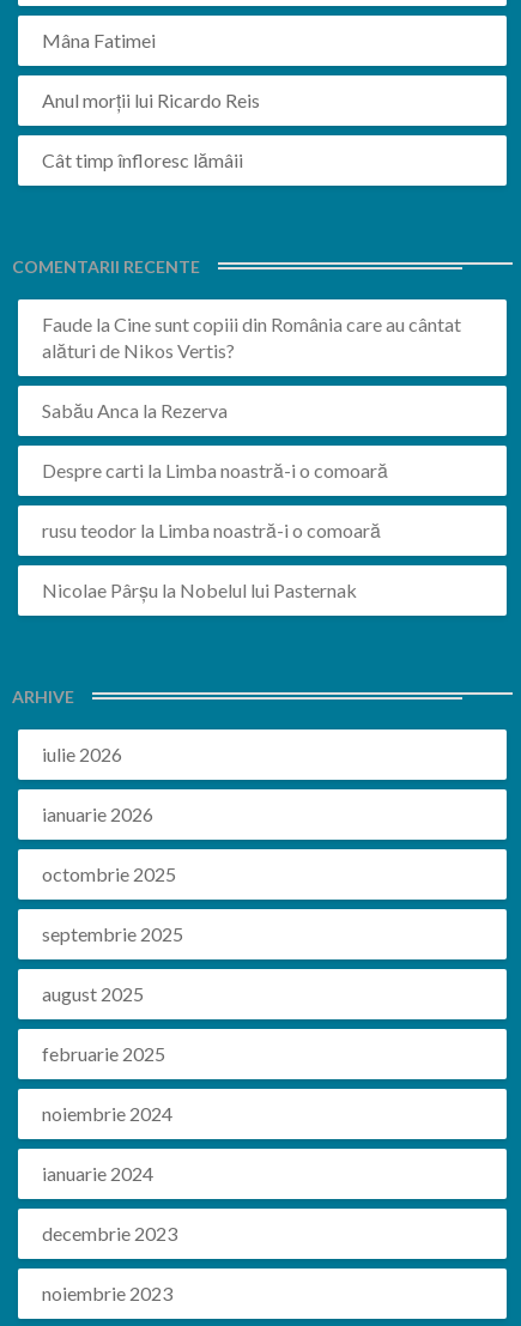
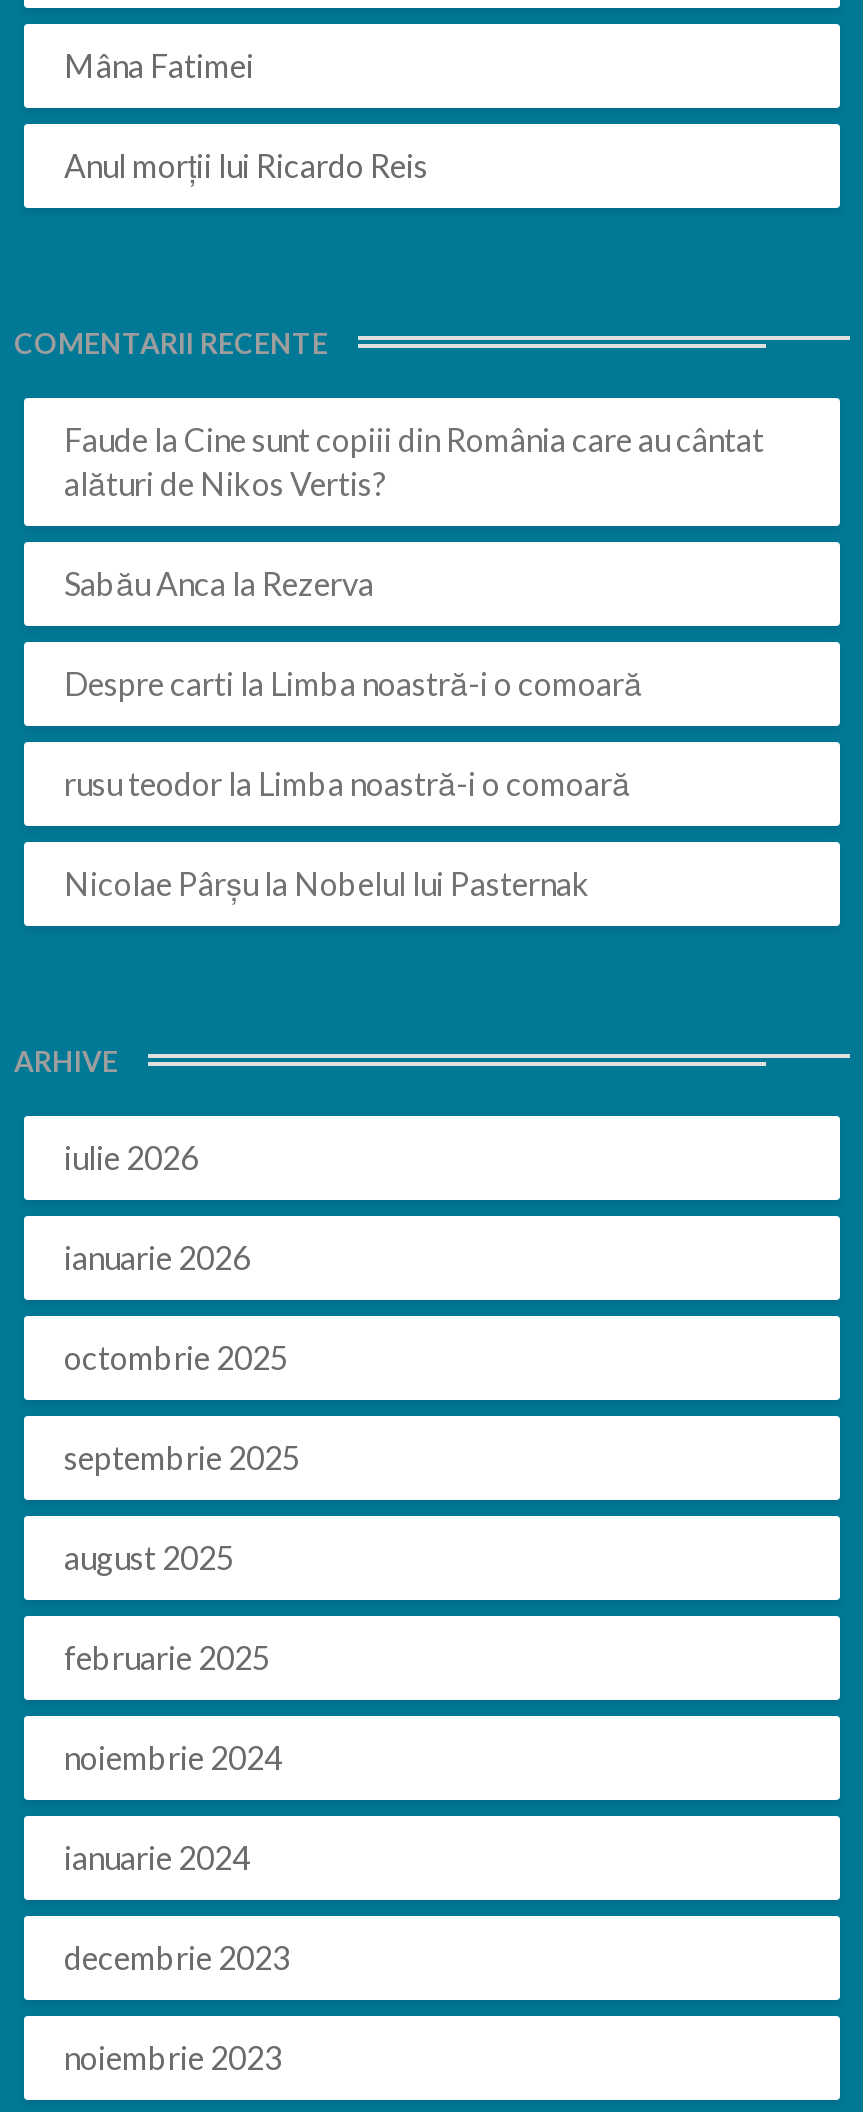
[42,149,243,171] Cât timp înfloresc lămâii -> none

